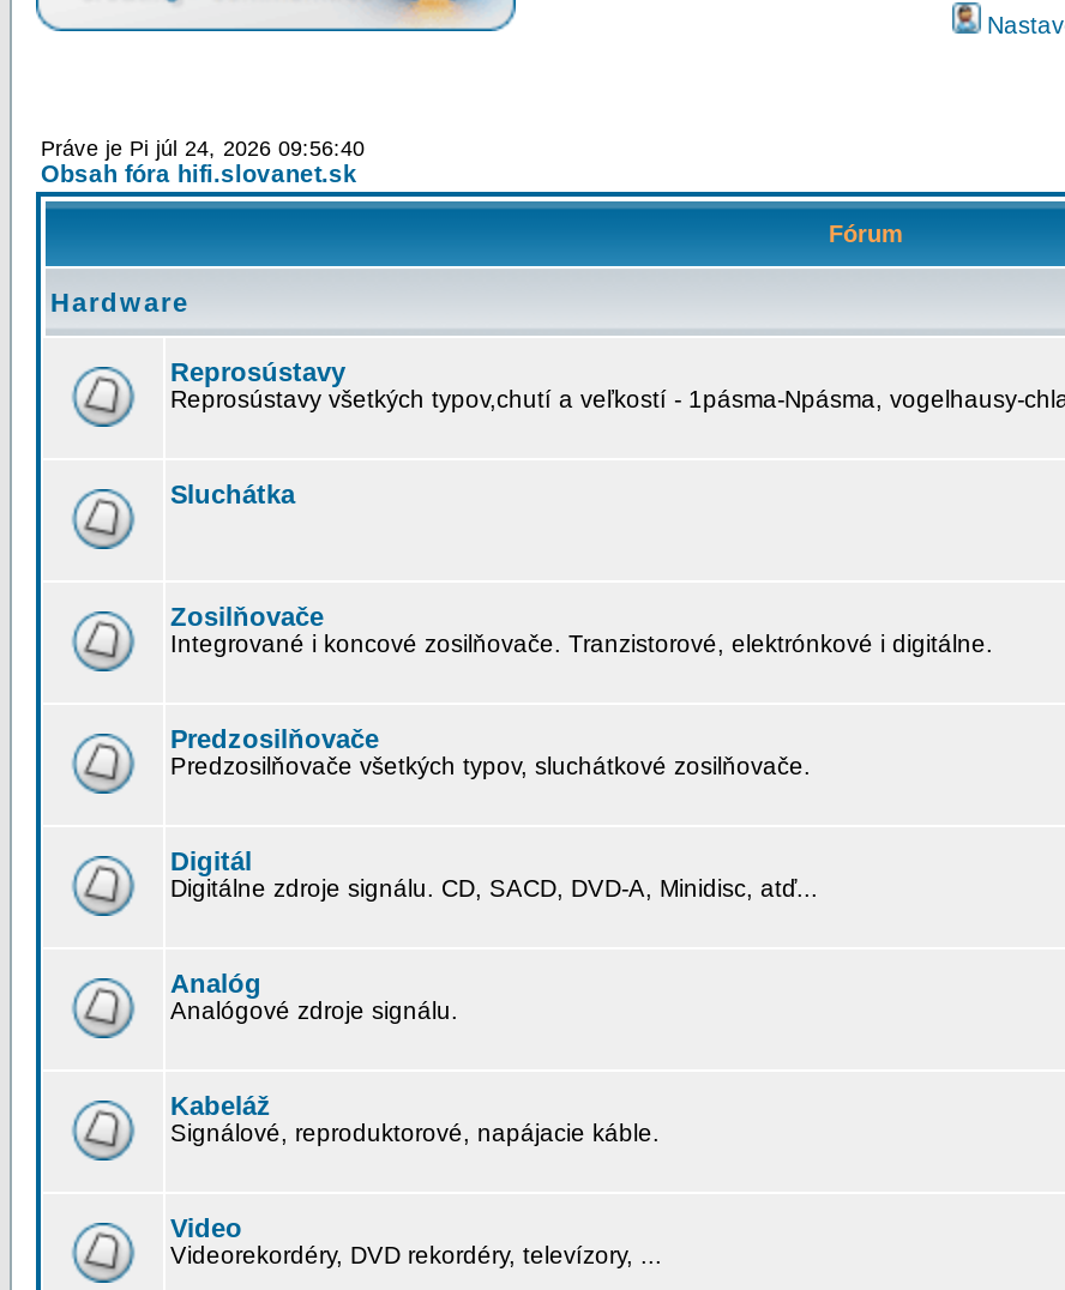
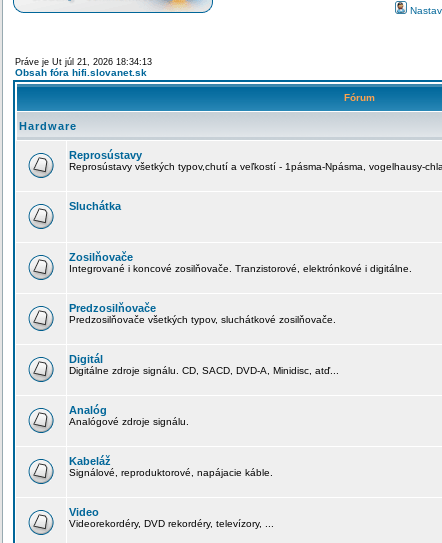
[41,137,365,161] Práve je Pi júl 24, 2026 09:56:40 -> [15,57,152,67] Práve je Ut júl 21, 2026 18:34:13

